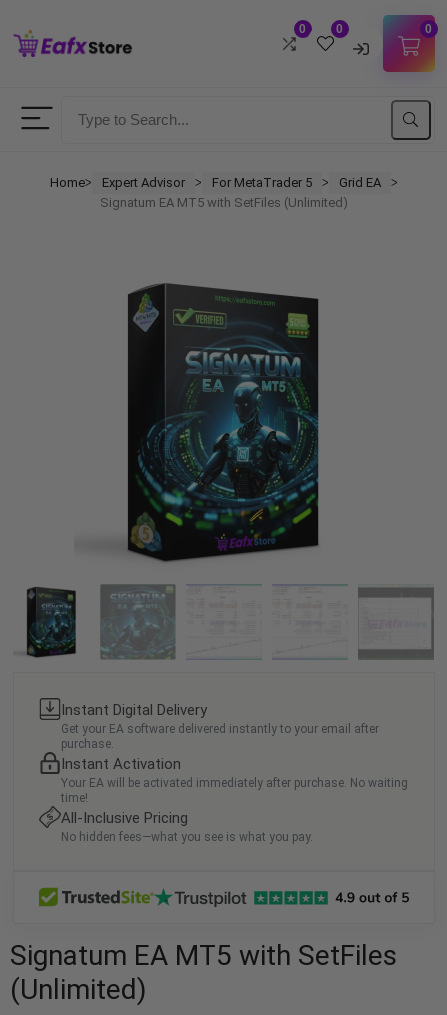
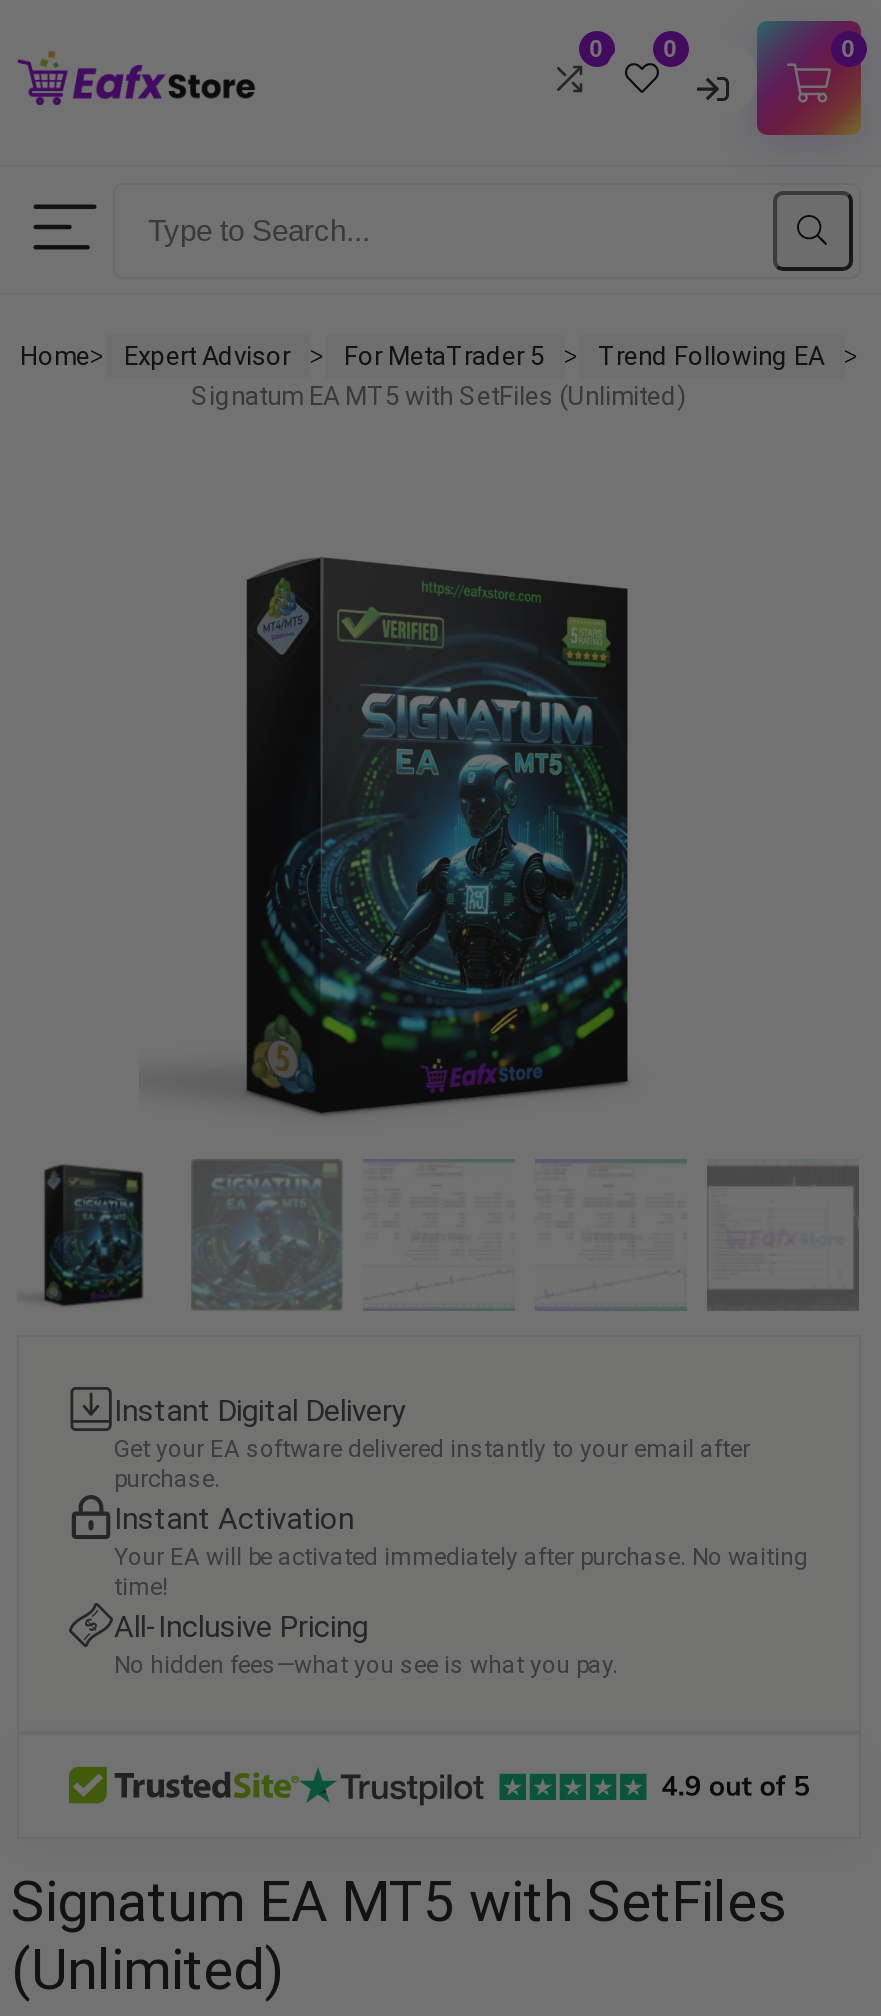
[339,175,381,190] Grid EA -> [598,341,824,371] Trend Following EA

